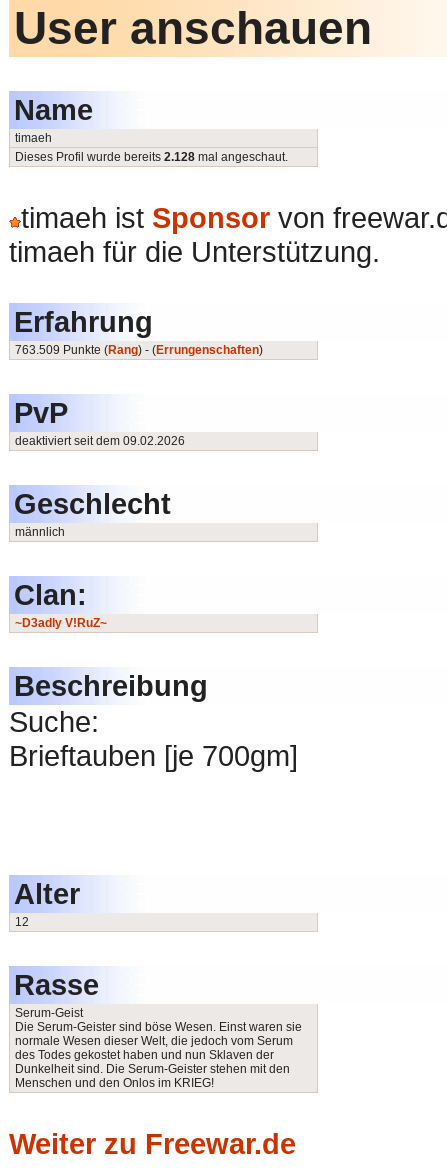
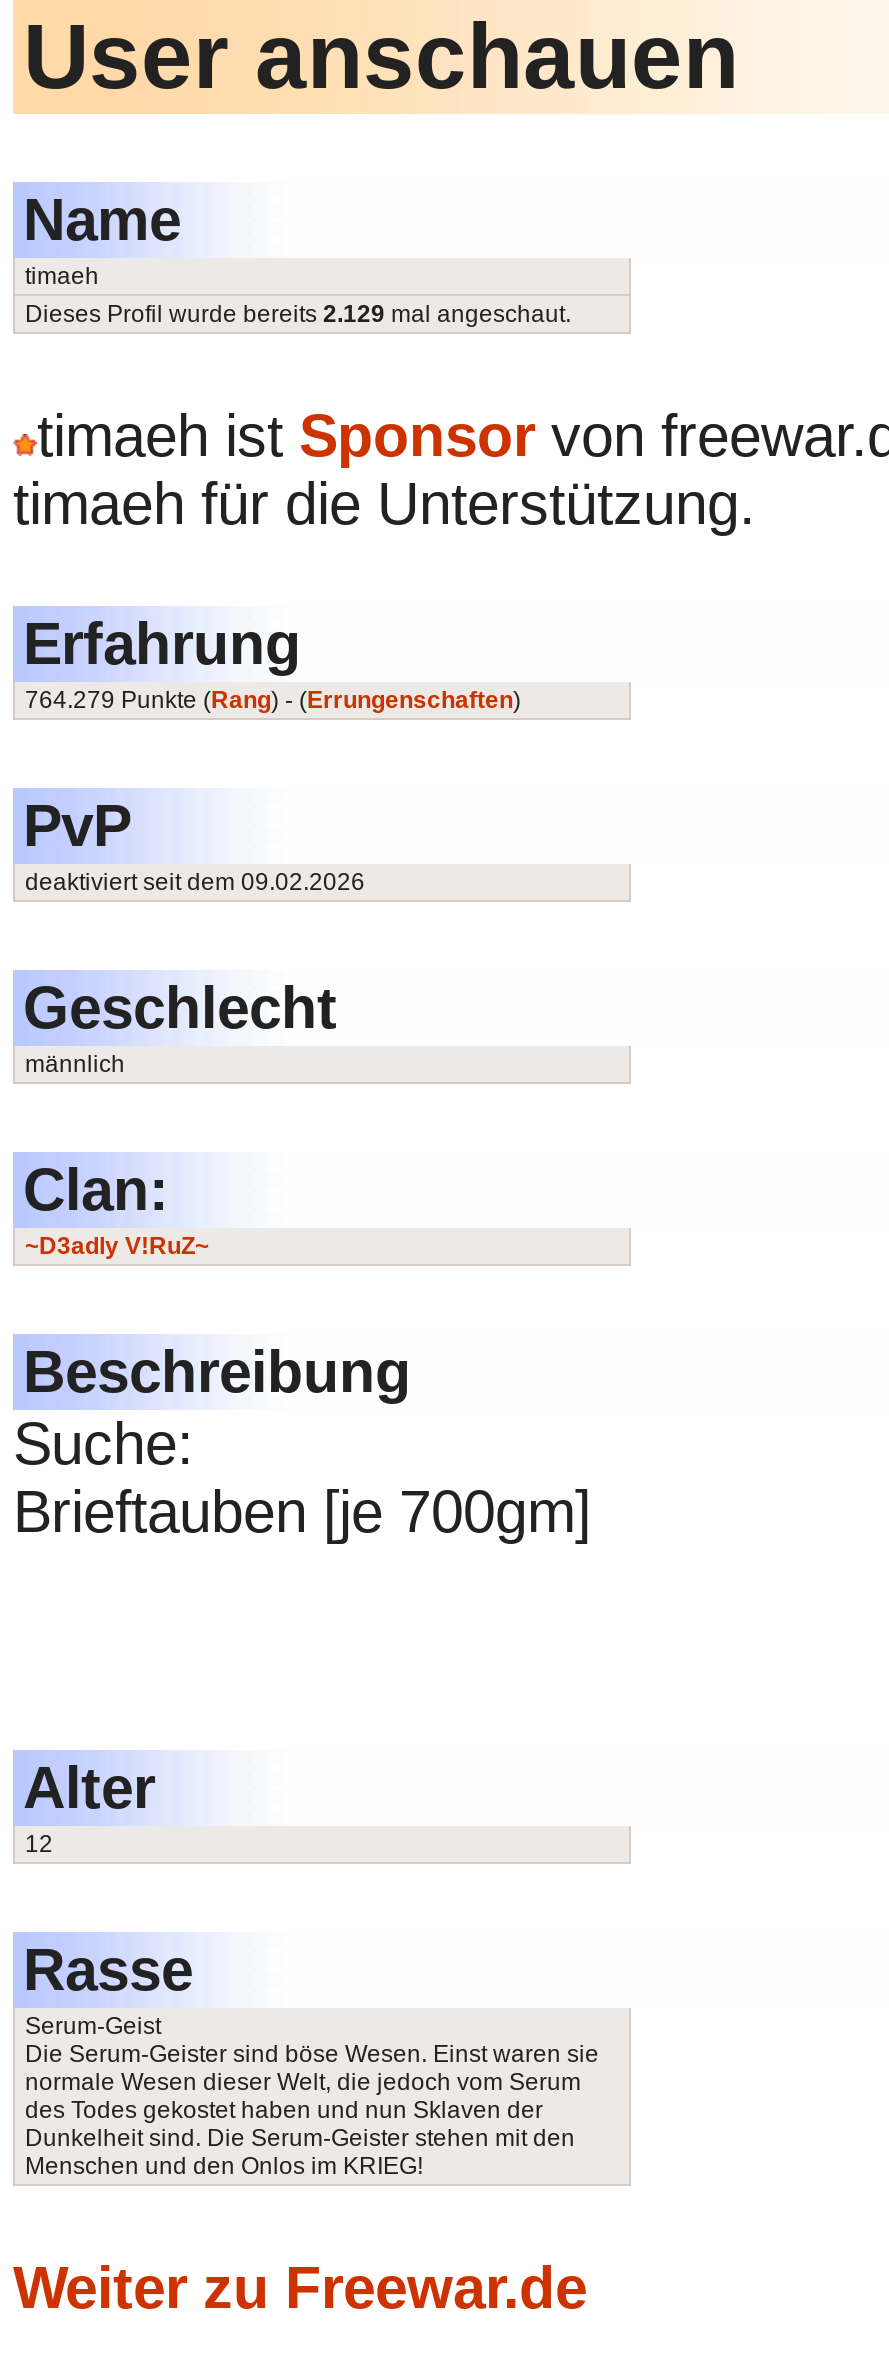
[15,150,288,164] Dieses Profil wurde bereits 2.128 mal angeschaut. -> [25,300,571,328] Dieses Profil wurde bereits 2.129 mal angeschaut.
[15,343,263,357] 763.509 Punkte (Rang) - (Errungenschaften) -> [25,686,521,714] 764.279 Punkte (Rang) - (Errungenschaften)

